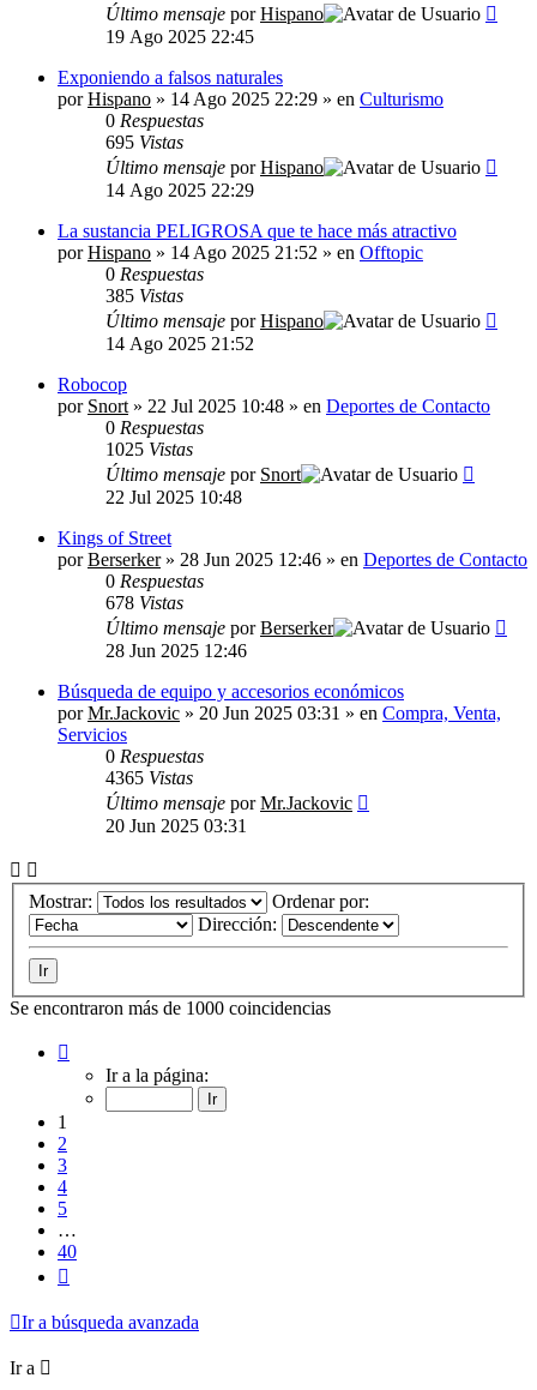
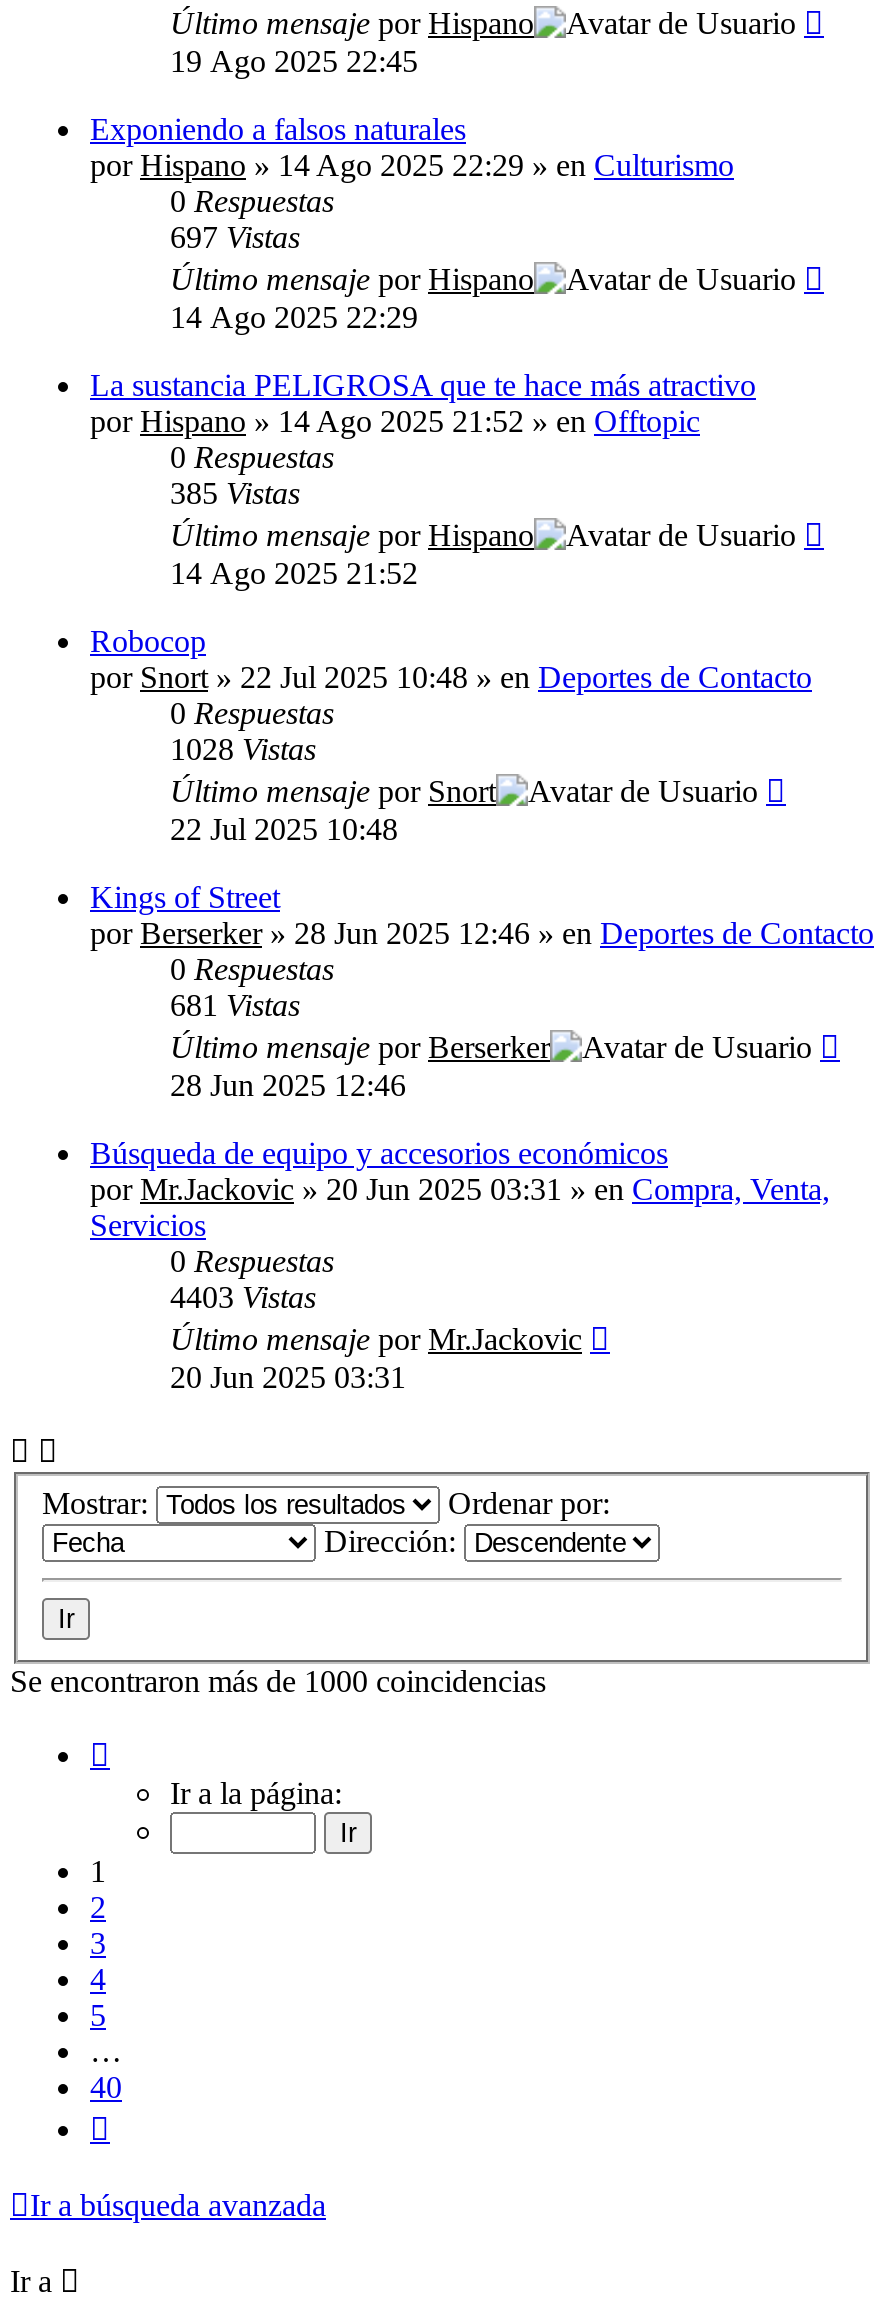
[105,132,183,152] 695 Vistas -> [170,219,300,253] 697 Vistas
[105,439,193,459] 1025Vistas -> [170,731,316,765] 1028Vistas
[105,592,183,612] 678 Vistas -> [170,987,300,1021] 681 Vistas
[105,767,193,788] 4365Vistas -> [170,1279,316,1313] 4403Vistas

